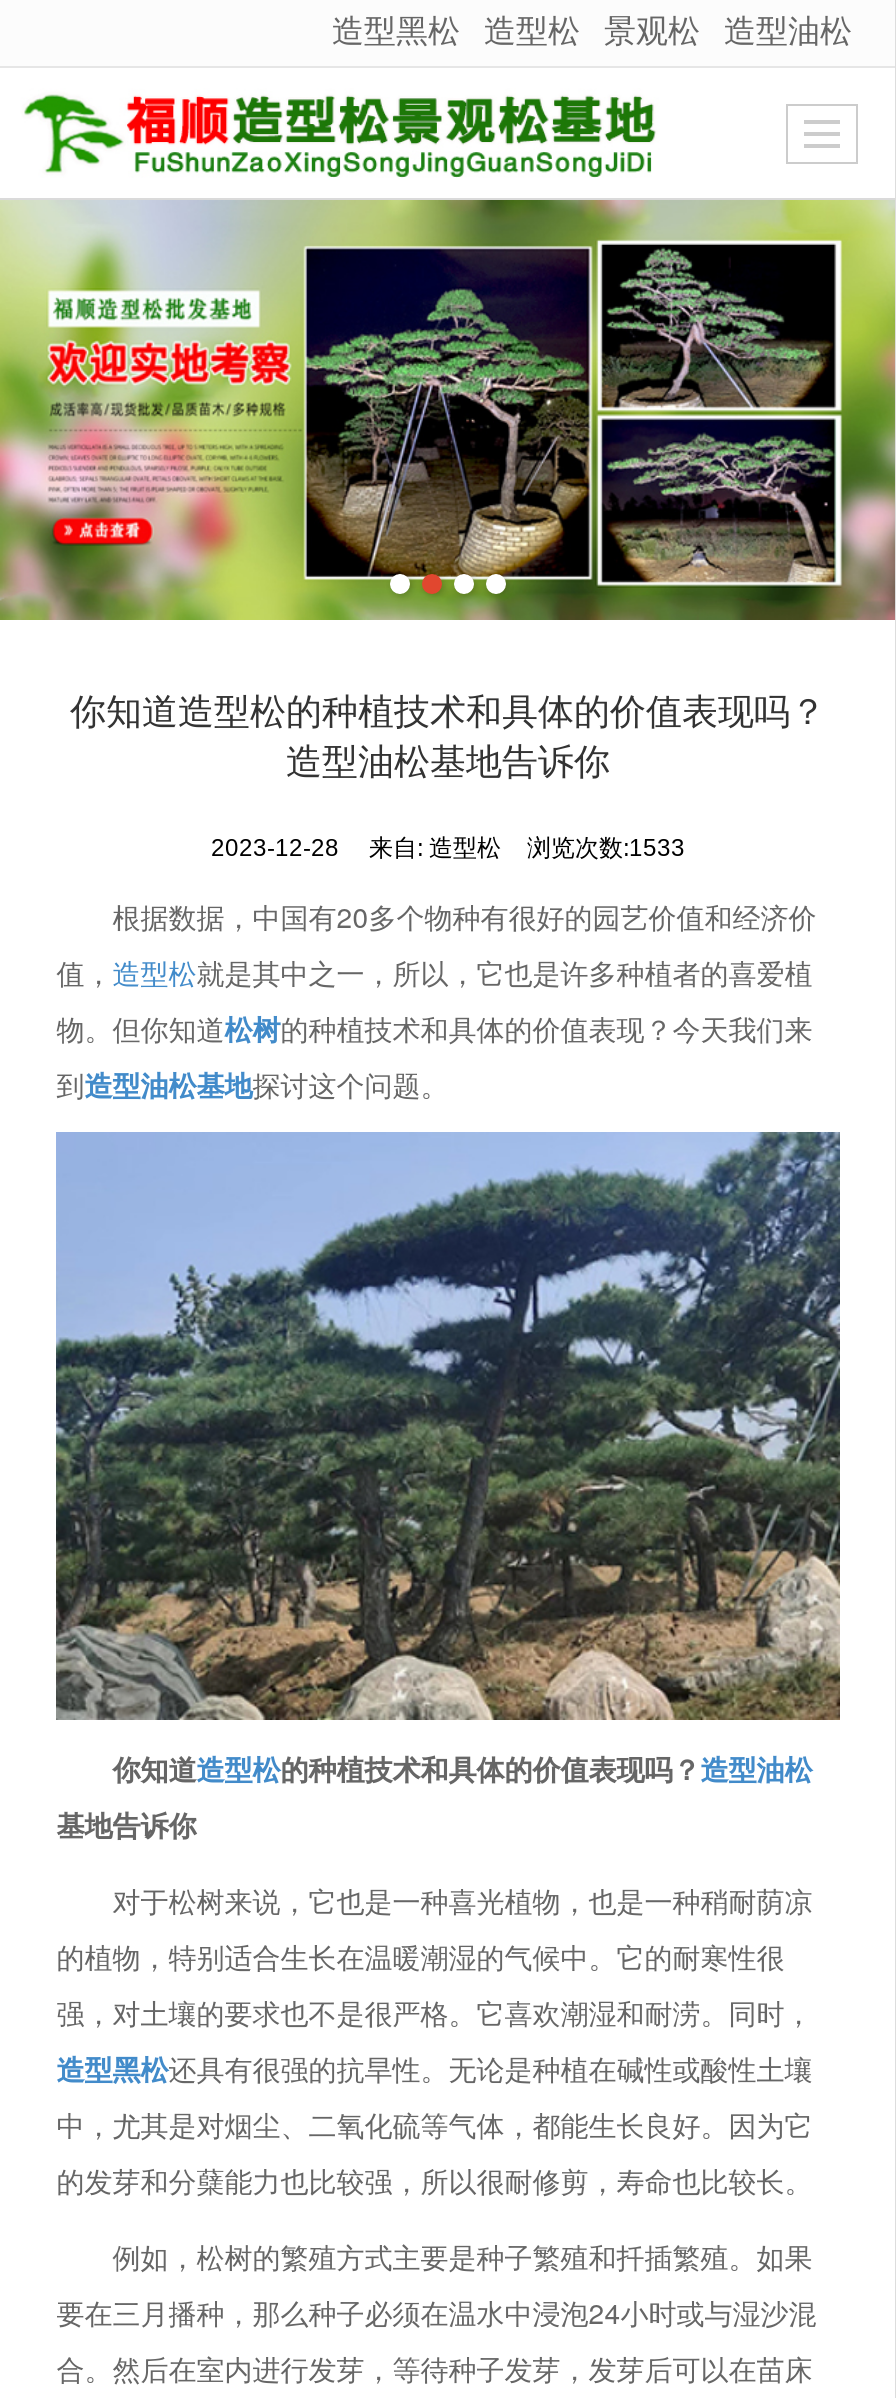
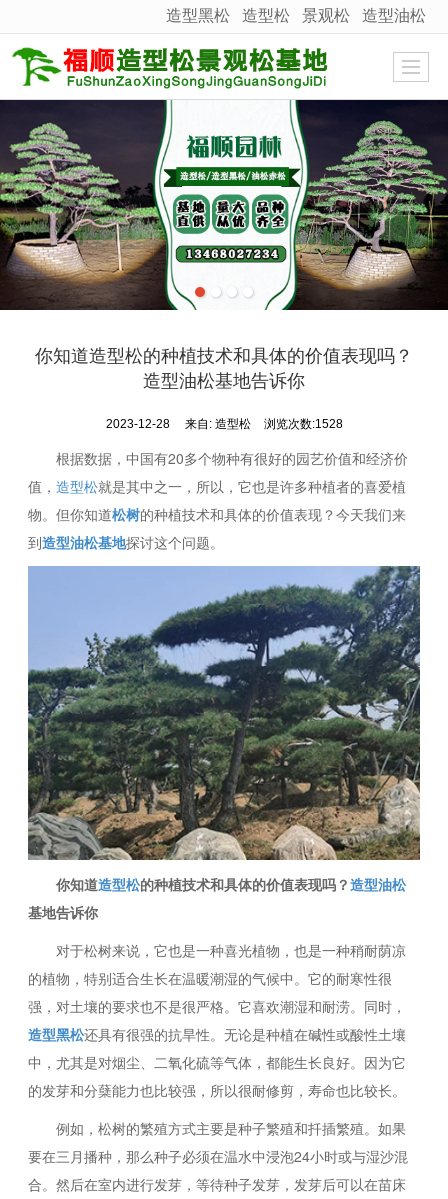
[6,198,890,622] [image] -> [3,99,445,311] [image]
[211,834,685,862] 2023-12-28 来自:造型松 浏览次数:1533 -> [105,417,342,431] 2023-12-28 来自:造型松 浏览次数:1528

